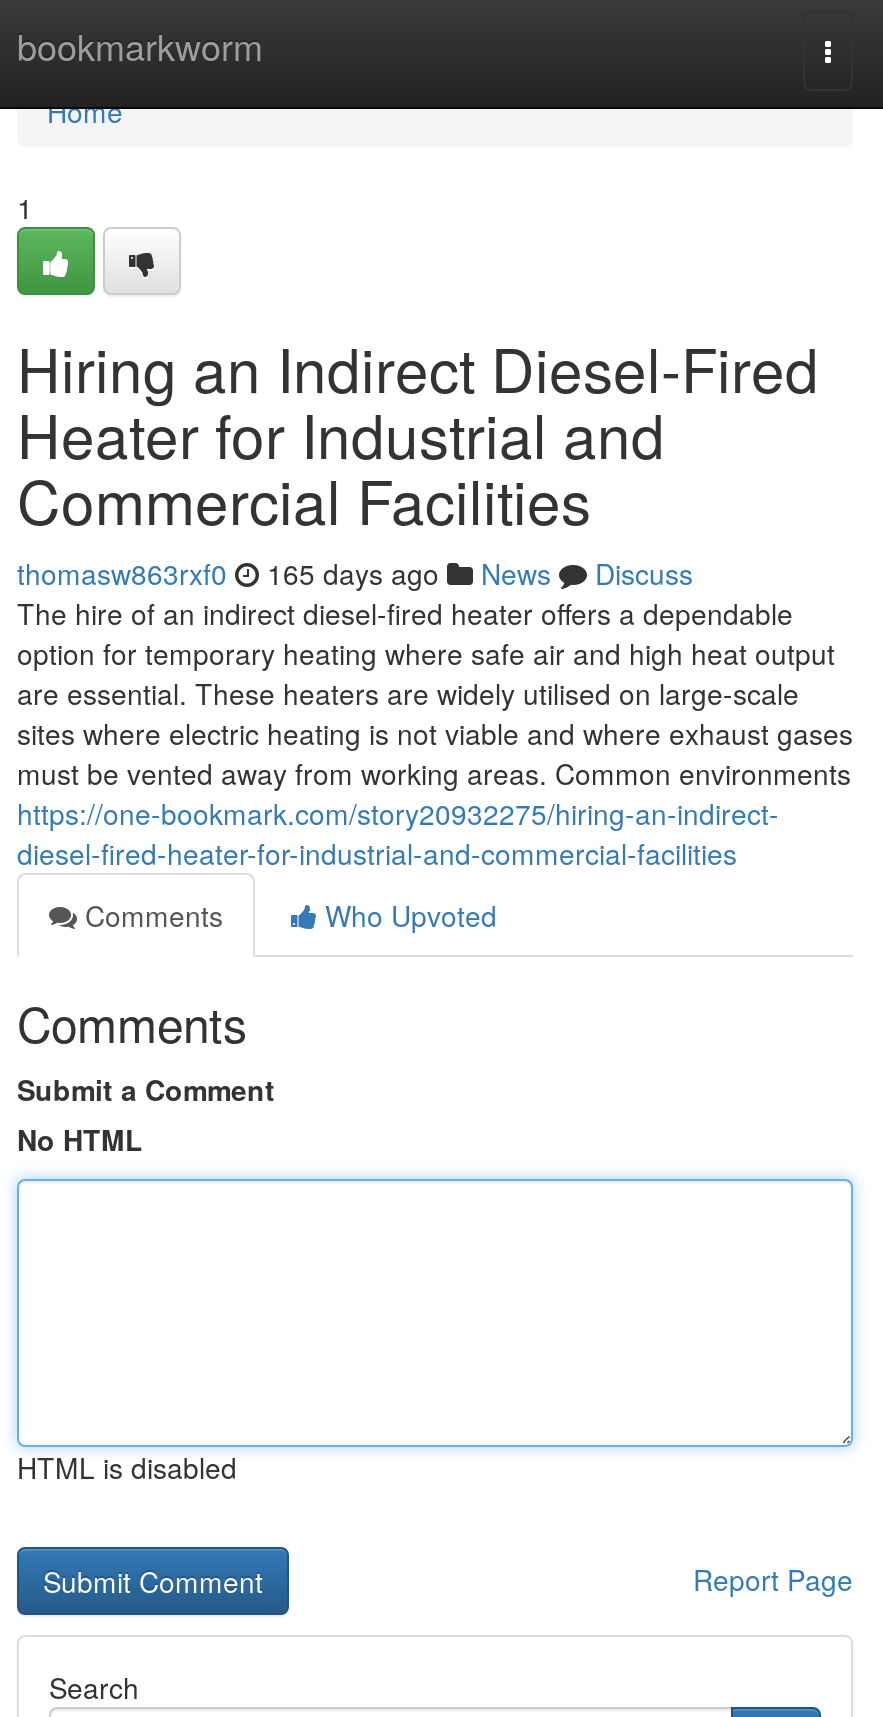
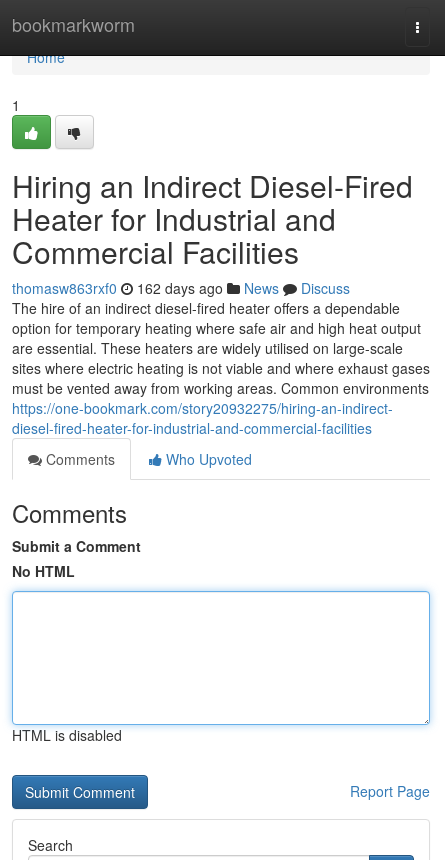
[17,553,693,593] thomasw863rxf0 165 days ago News Discuss -> [12,278,350,298] thomasw863rxf0 162 days ago News Discuss

